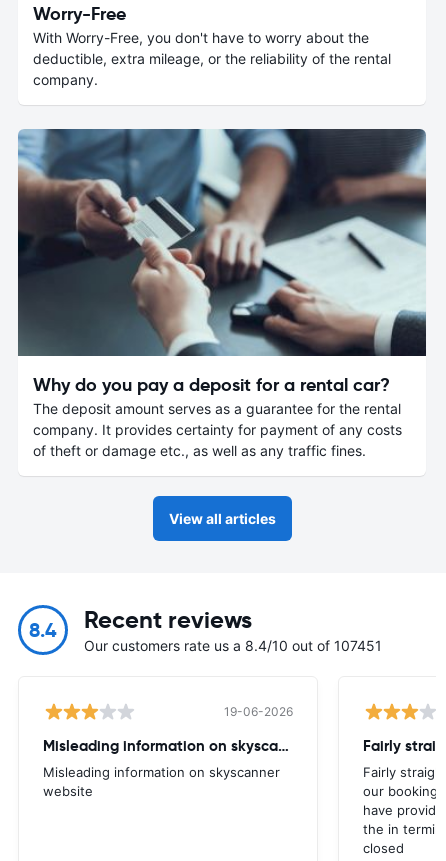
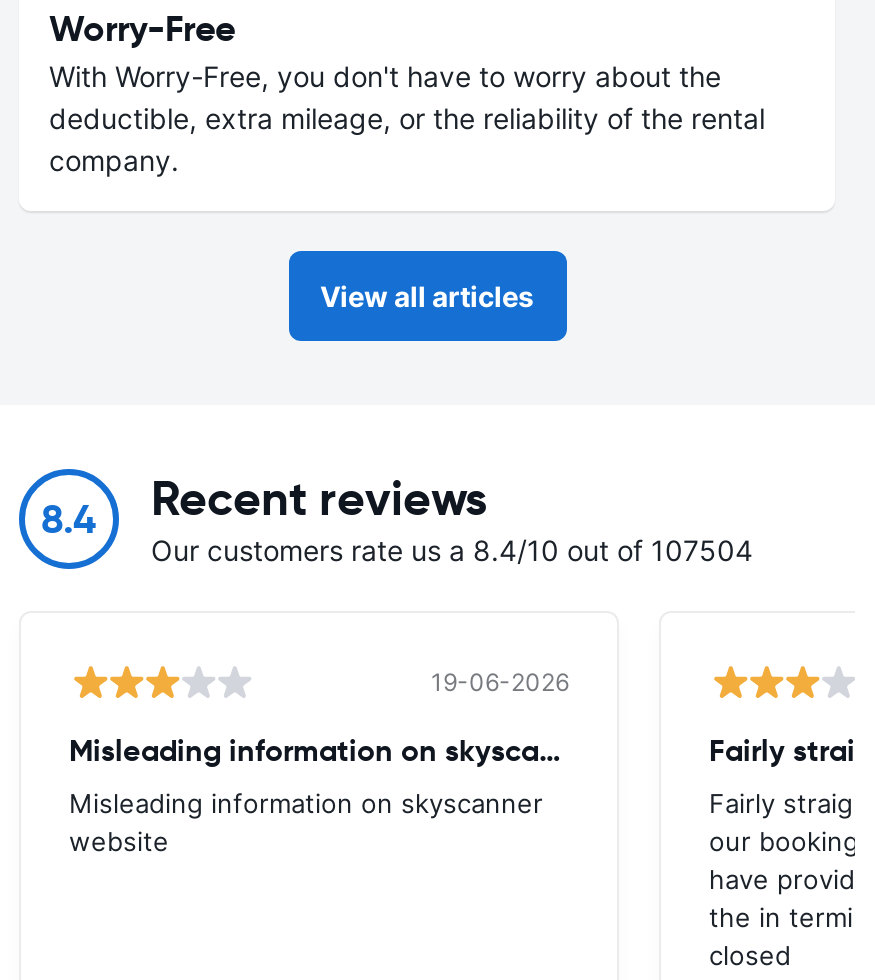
[17,128,427,459] [image] | Why do you pay a deposit for a rental car? | The deposit amount serves as a guarantee for the rental | company. It provides certainty for payment of any costs | of theft or damage etc., as well as any traffic fines. -> none
[84,637,382,654] Our customers rate us a 8.4/10 out of 107451 -> [151,533,753,567] Our customers rate us a 8.4/10 out of 107504

